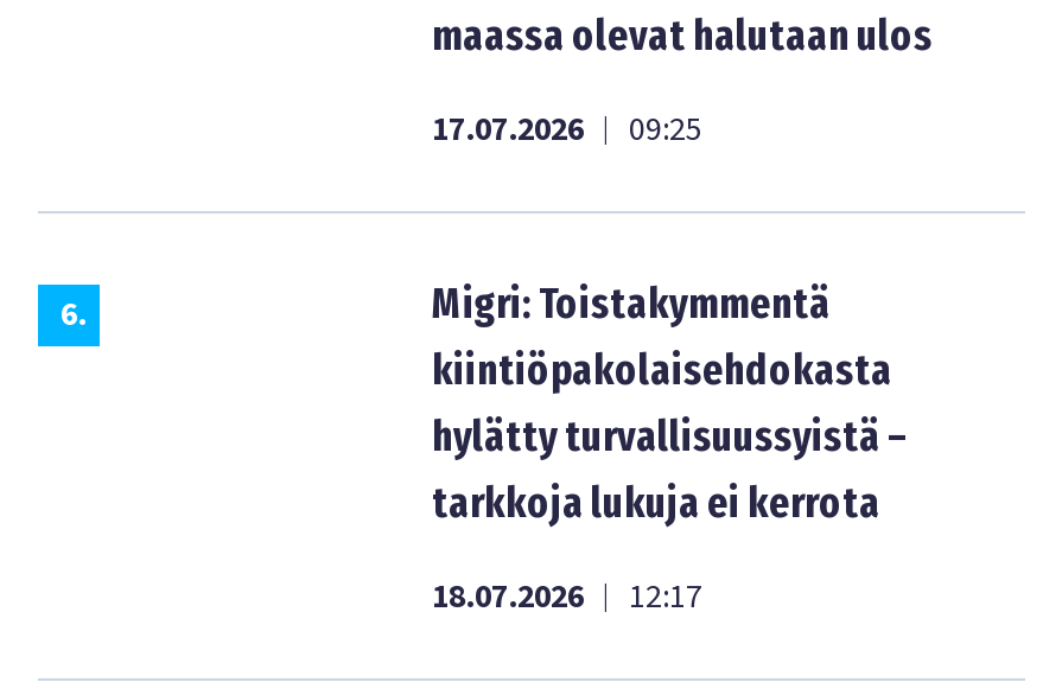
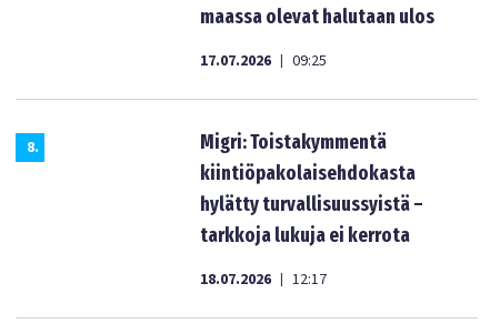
[61,292,87,339] 6. -> [26,136,38,159] 8.

